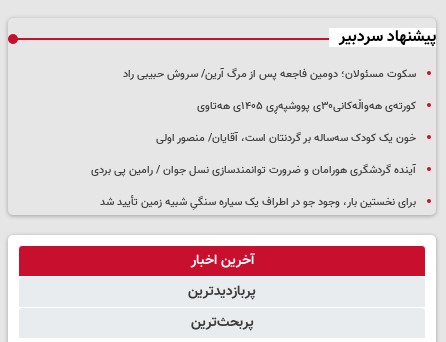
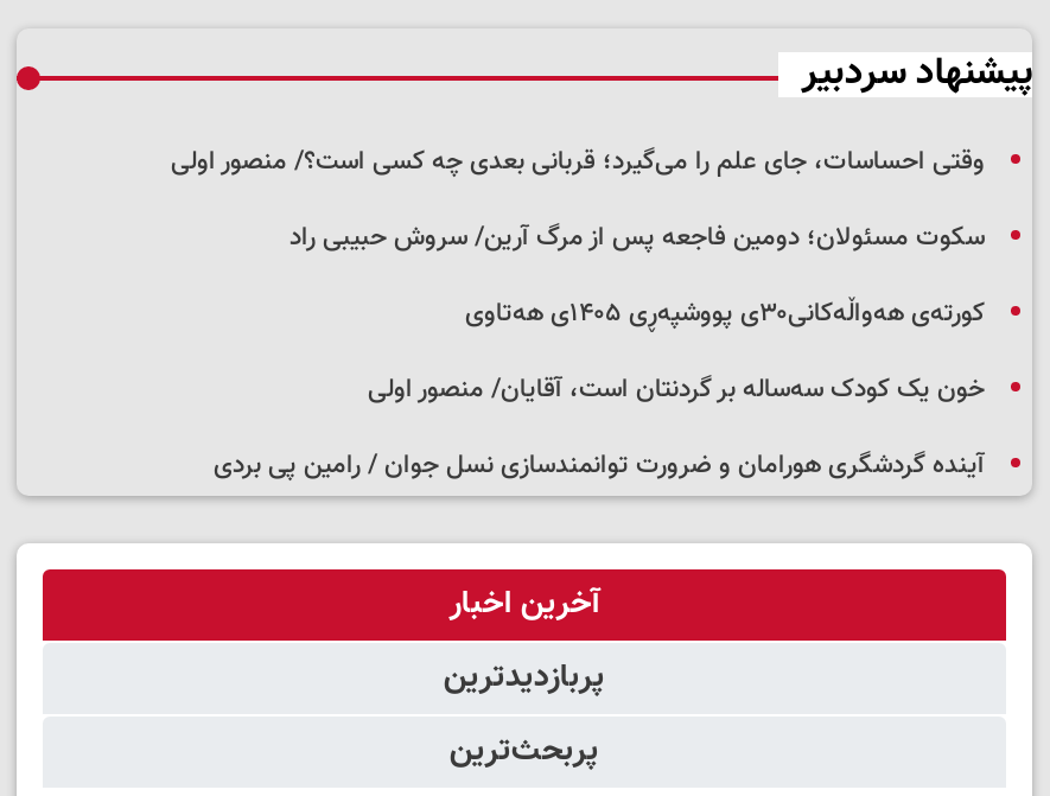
none -> [171,143,985,183] وقتی احساسات، جای علم را می‌گیرد؛ قربانی بعدی چه کسی است؟/ منصور اولی
moved [91,66,416,179] -> [214,219,985,487]: سکوت مسئولان؛ دومین فاجعه پس از مرگ آرین/ سروش حبیبی راد | خون یک کودک سه‌ساله بر گردنتان است، آقایان/ منصور اولی | آینده گردشگری هورامان و ضرورت توانمندسازی نسل جوان / رامین پی بردی
[100,194,416,211] برای نخستین بار، وجود جو در اطراف یک سیاره سنگیِ شبیه زمین تأیید شد -> none

